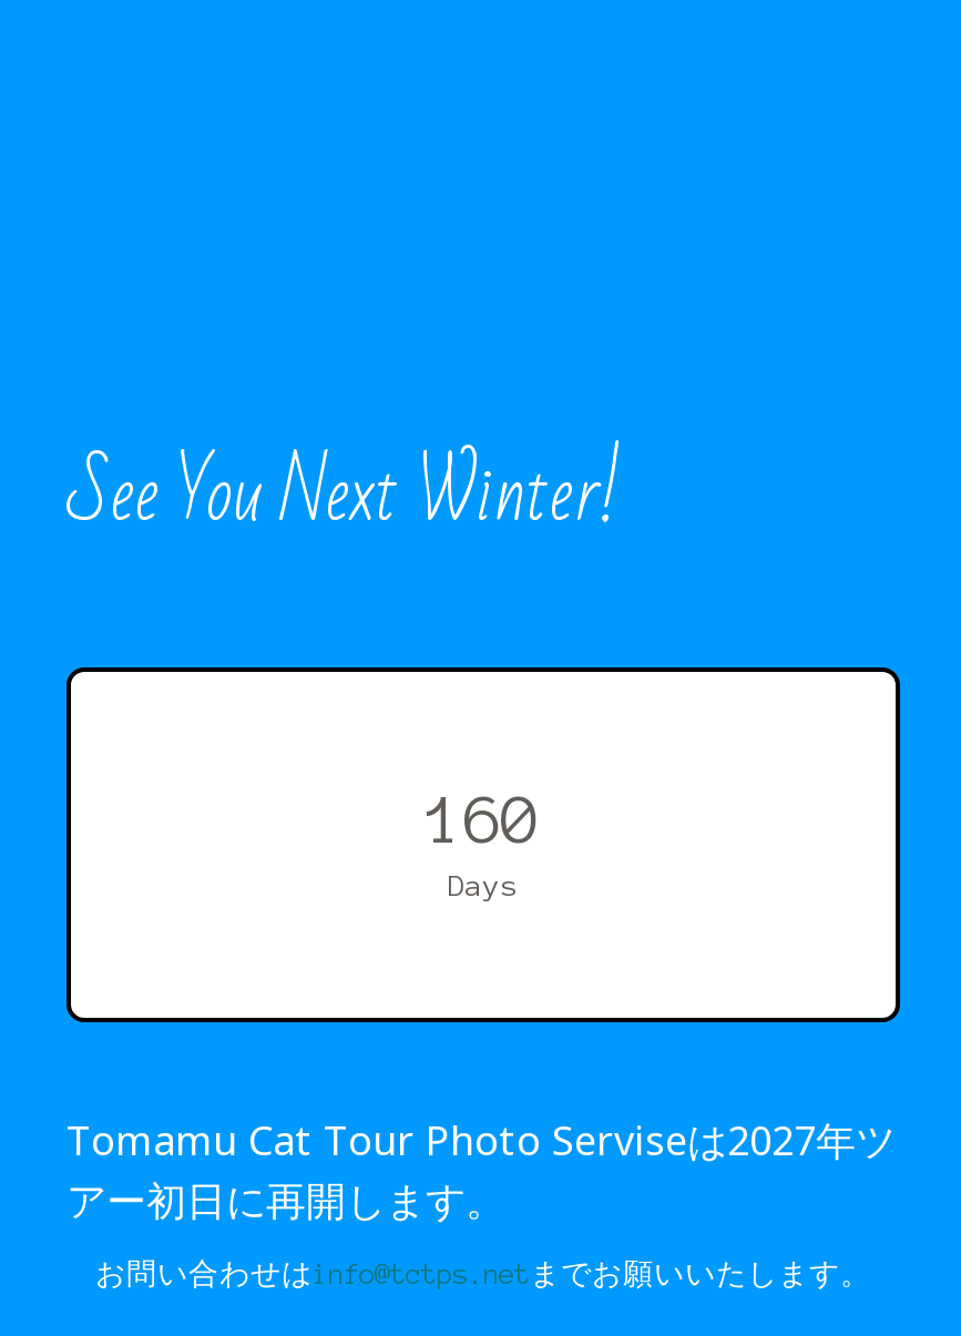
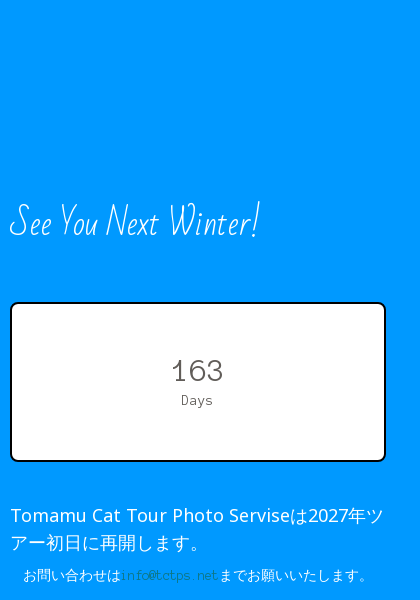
[427,784,540,855] 160 -> [172,355,223,387] 163

